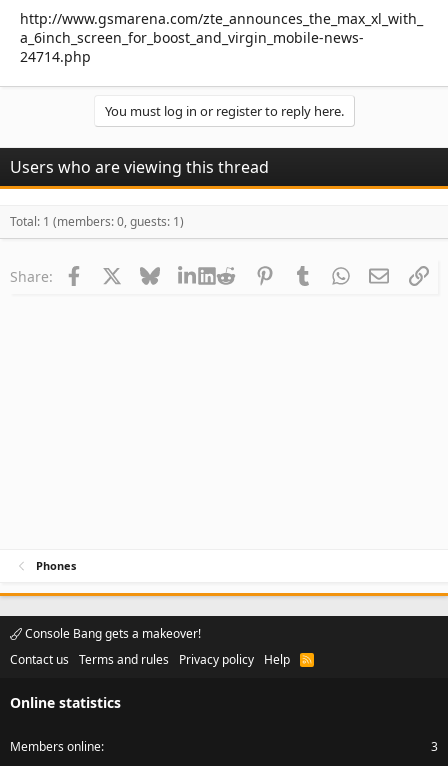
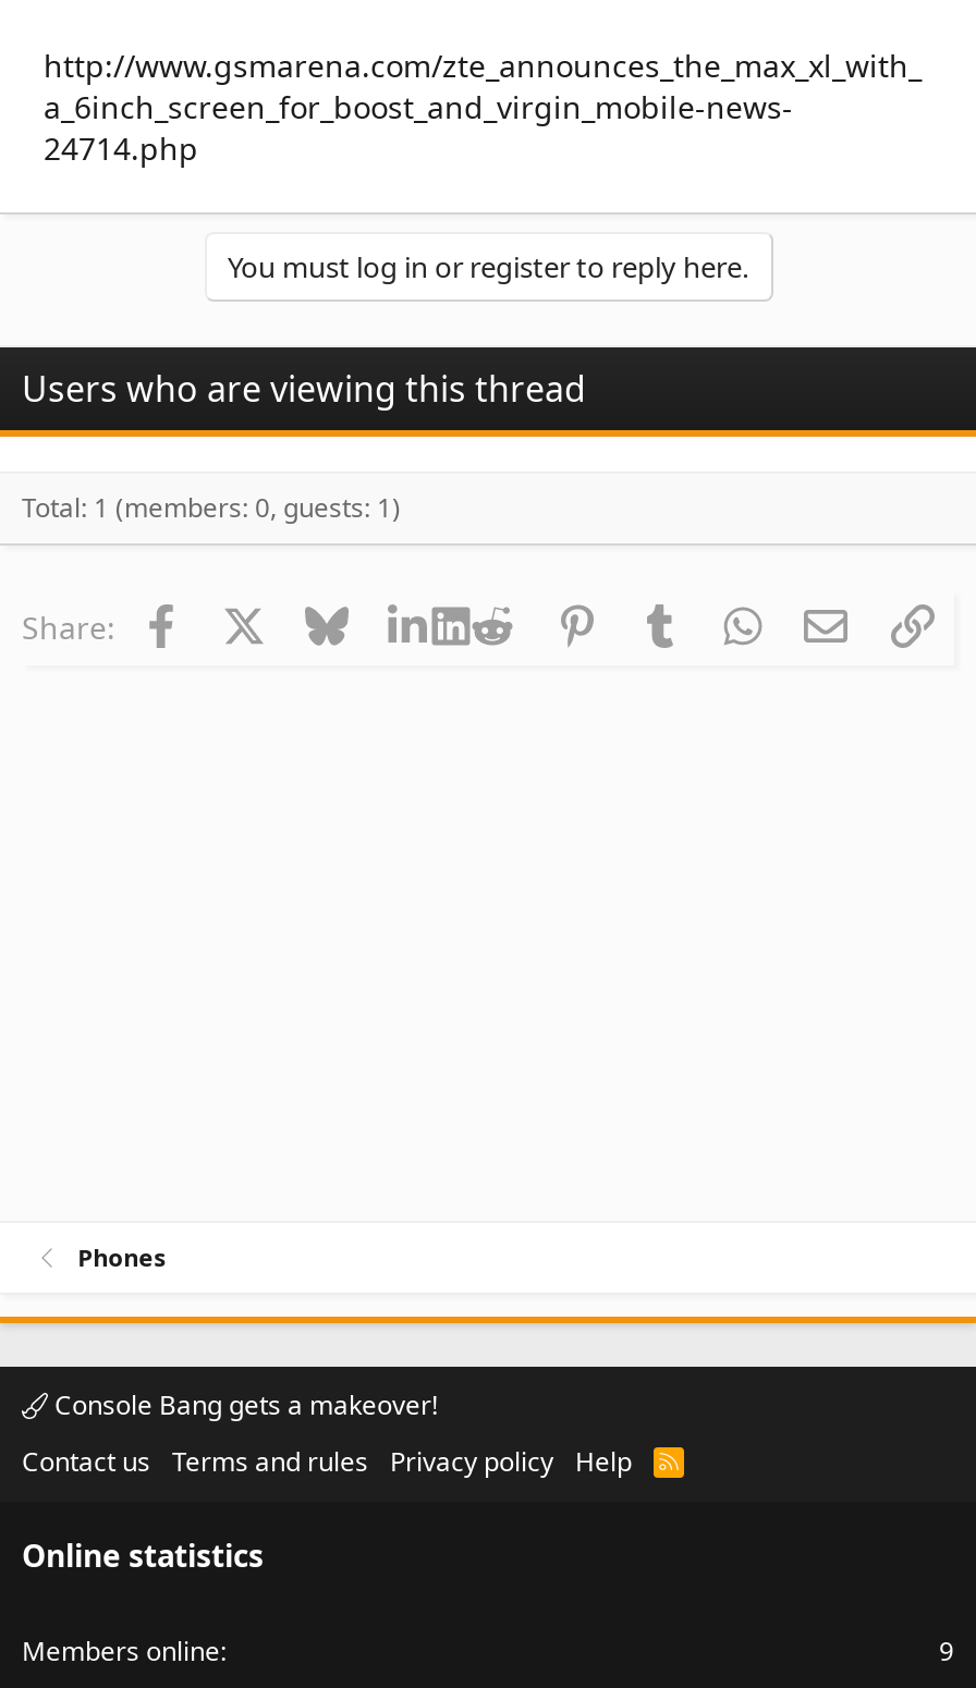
[431,738,438,755] 3 -> [939,1633,954,1670] 9

